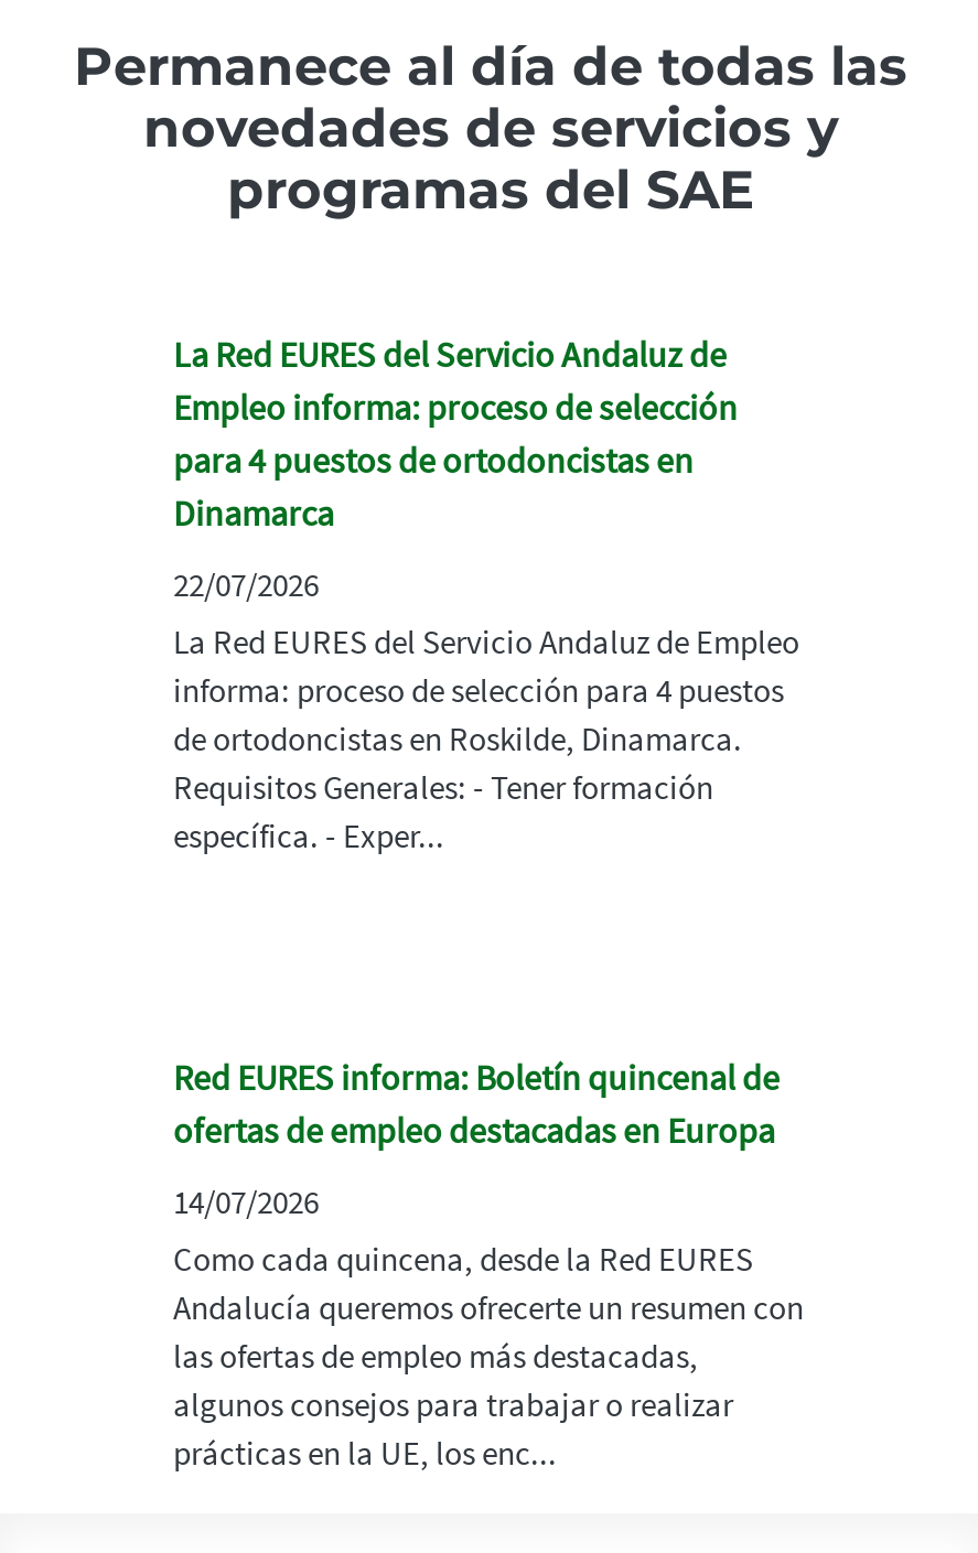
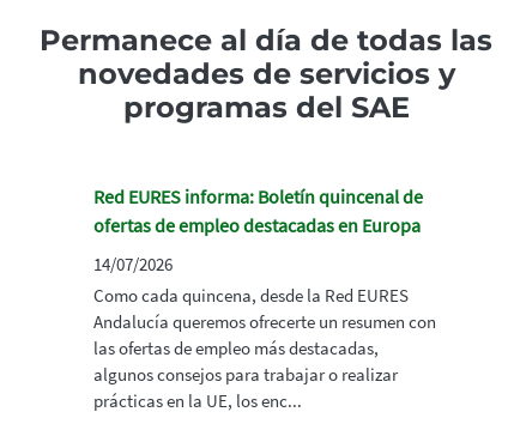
[173,332,799,856] La Red EURES del Servicio Andaluz de | Empleo informa: proceso de selección | para 4 puestos de ortodoncistas en | Dinamarca | 22/07/2026 | La Red EURES del Servicio Andaluz de Empleo | informa: proceso de selección para 4 puestos | de ortodoncistas en Roskilde, Dinamarca. | Requisitos Generales: - Tener formación | específica. - Exper... -> none

